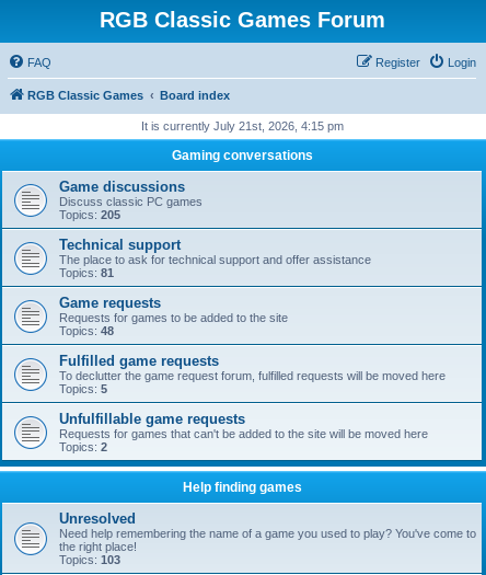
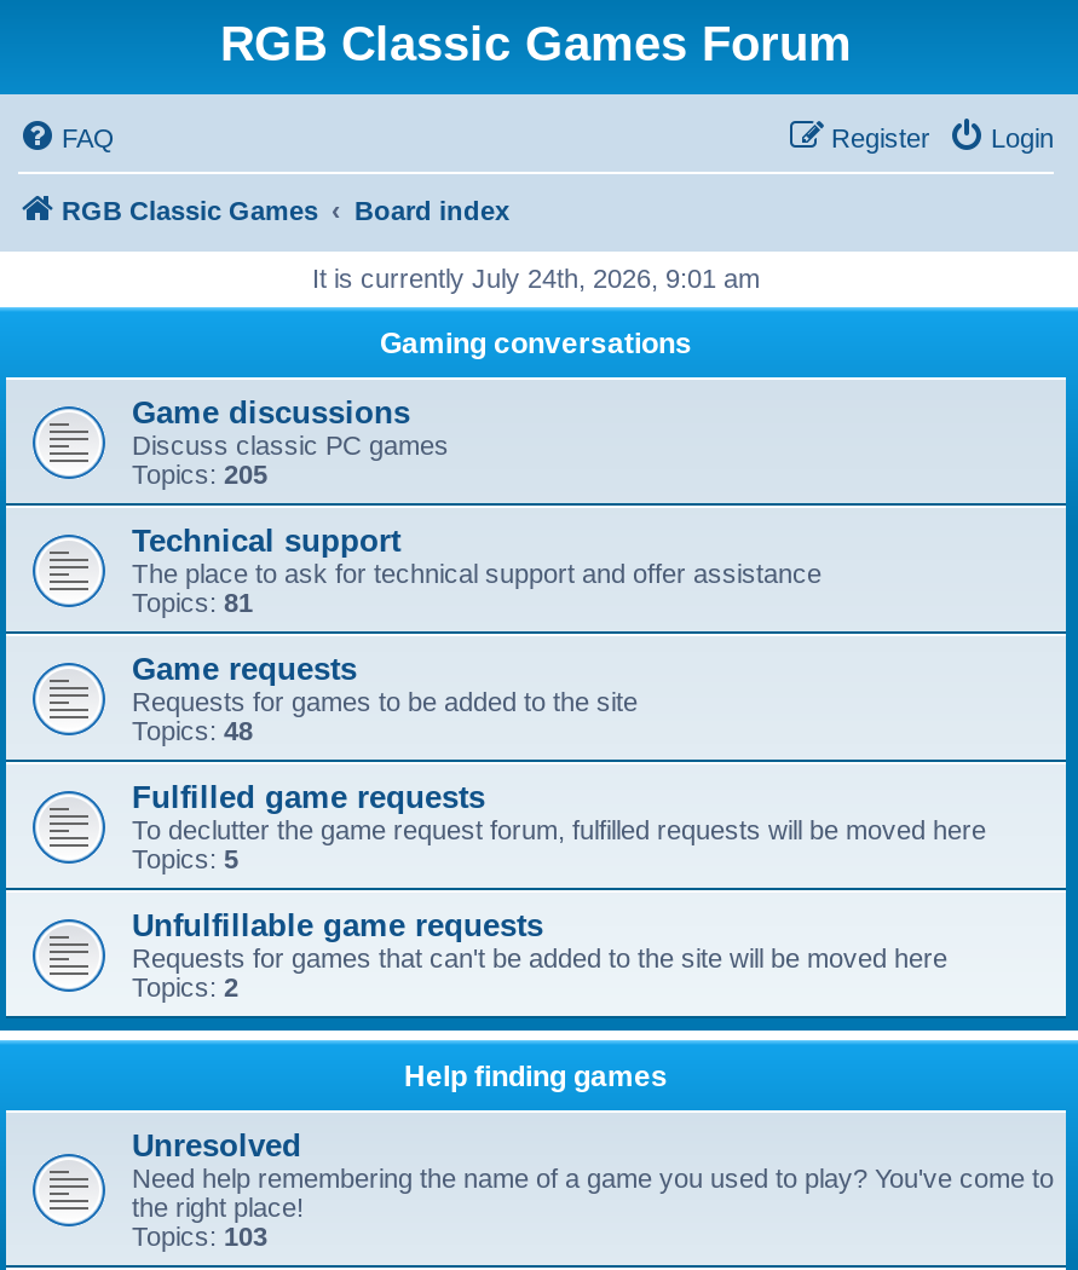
[141,119,343,133] It is currently July 21st, 2026, 4:15 pm -> [312,264,760,293] It is currently July 24th, 2026, 9:01 am

